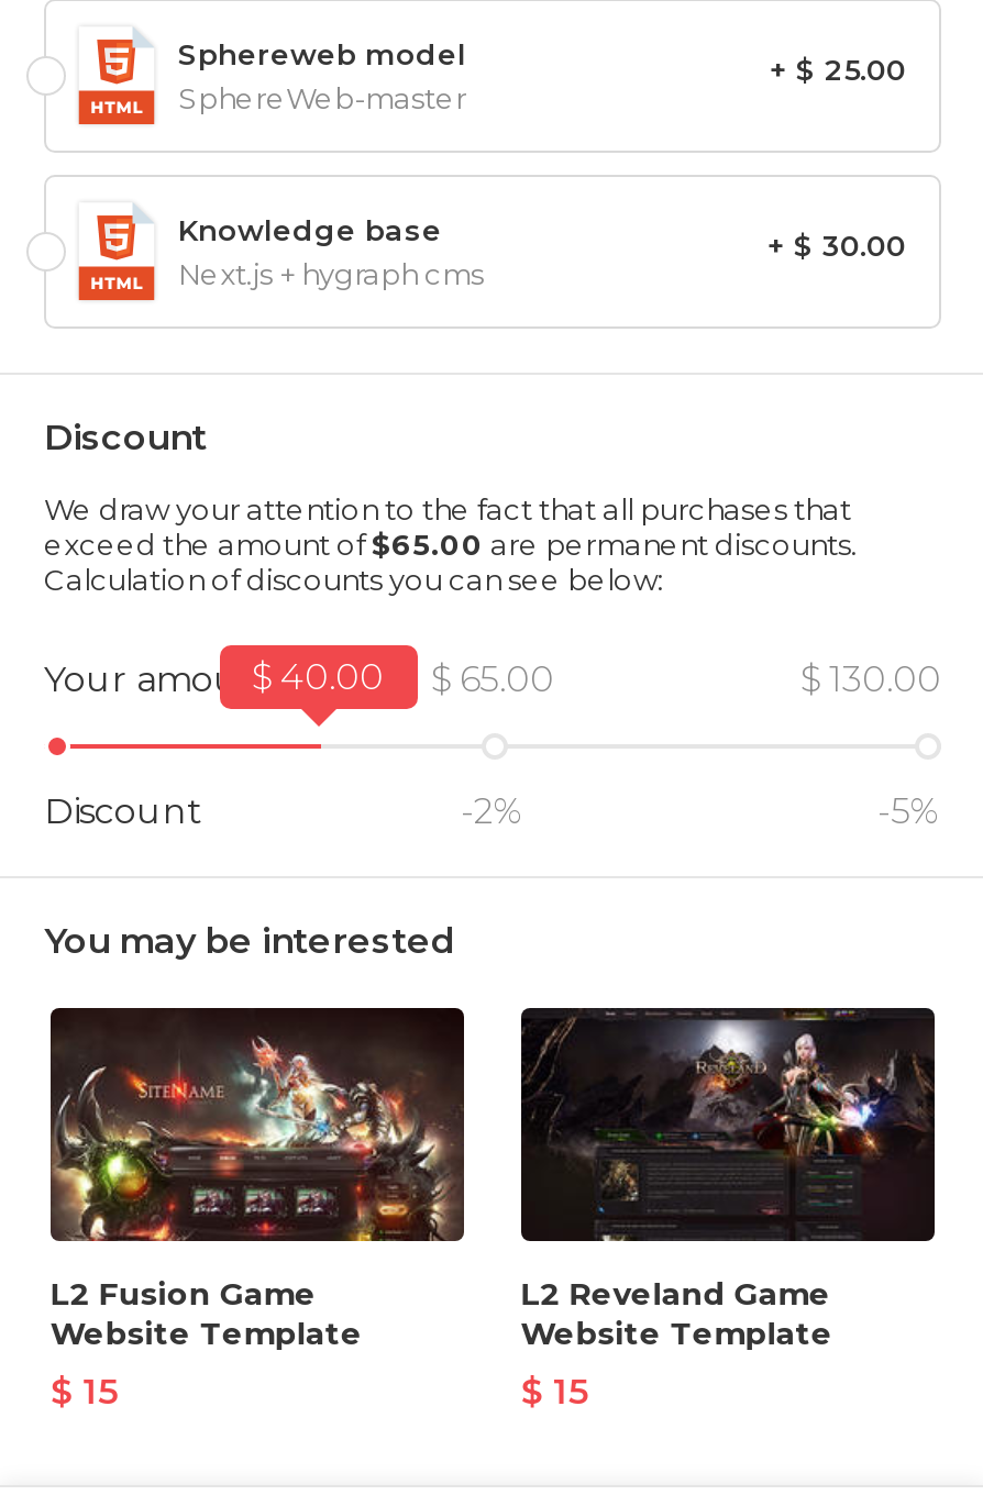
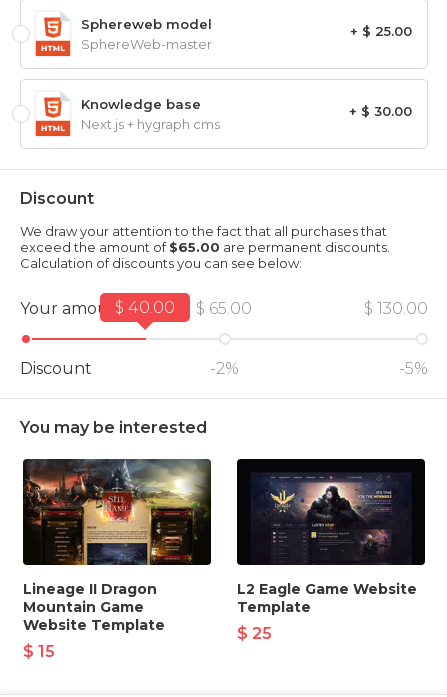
[48,1007,464,1315] [image] | L2 Fusion Game -> [23,459,211,616] [image] | Lineage II Dragon | Mountain Game
[521,1005,935,1414] [image] | L2 Reveland Game | Website Template | $ 15 -> [237,458,423,643] [image] | L2 Eagle Game Website | Template | $ 25

